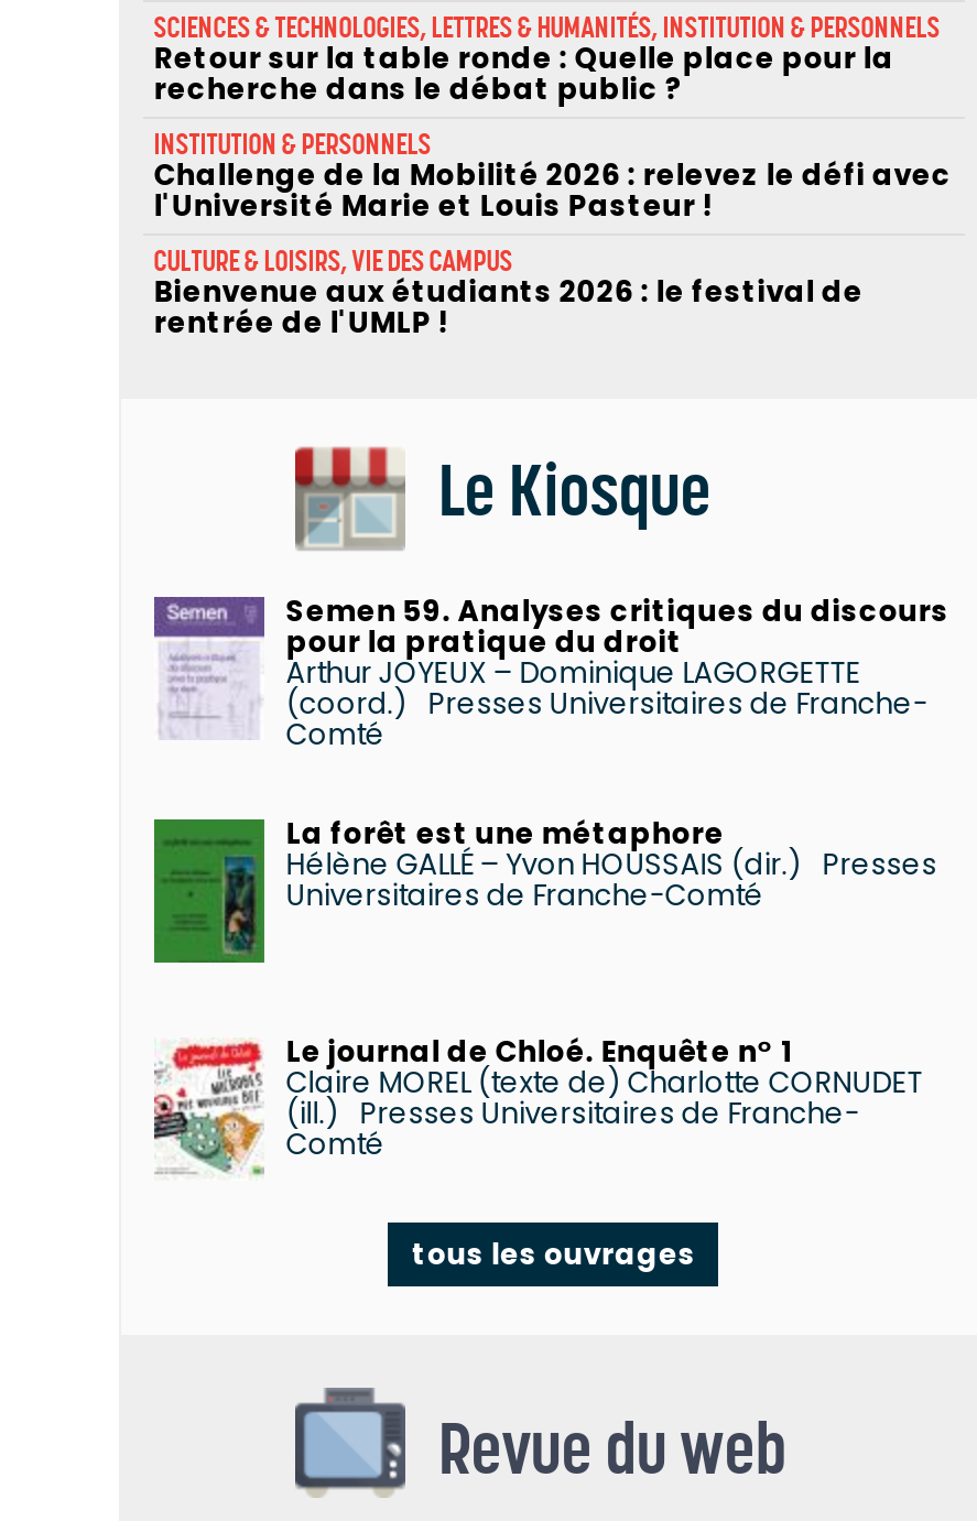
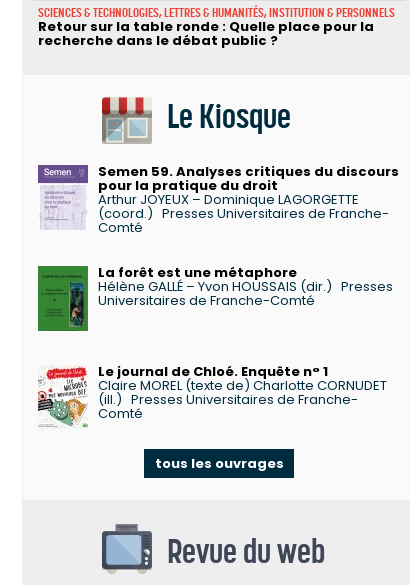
[154,128,951,343] INSTITUTION & PERSONNELS | Challenge de la Mobilité 2026 : relevez le défi avec | l'Université Marie et Louis Pasteur ! | CULTURE & LOISIRS, VIE DES CAMPUS | Bienvenue aux étudiants 2026 : le festival de | rentrée de l'UMLP ! -> none

